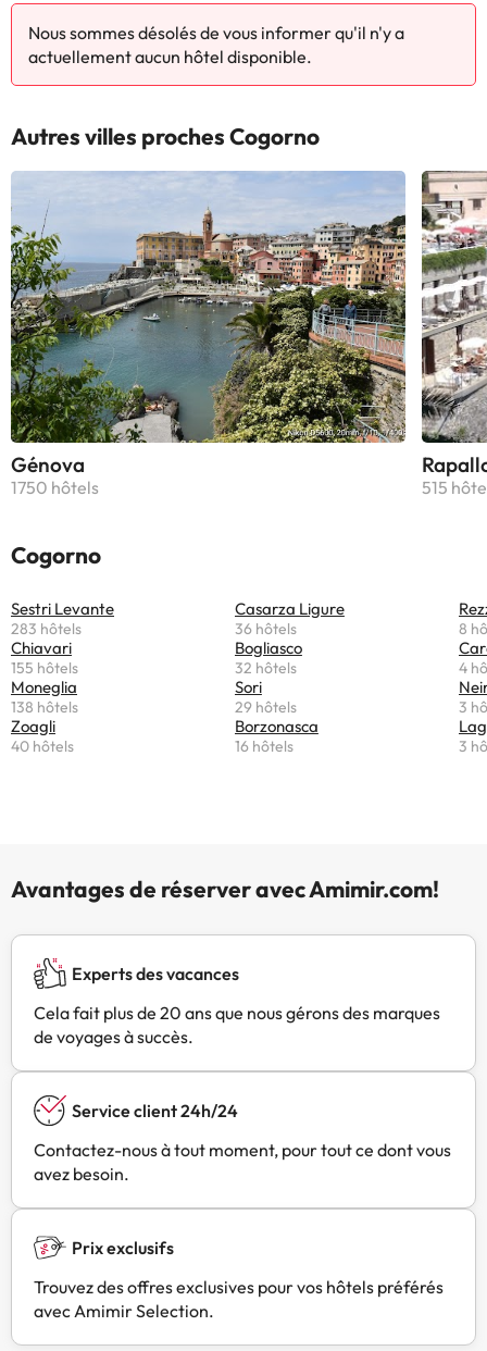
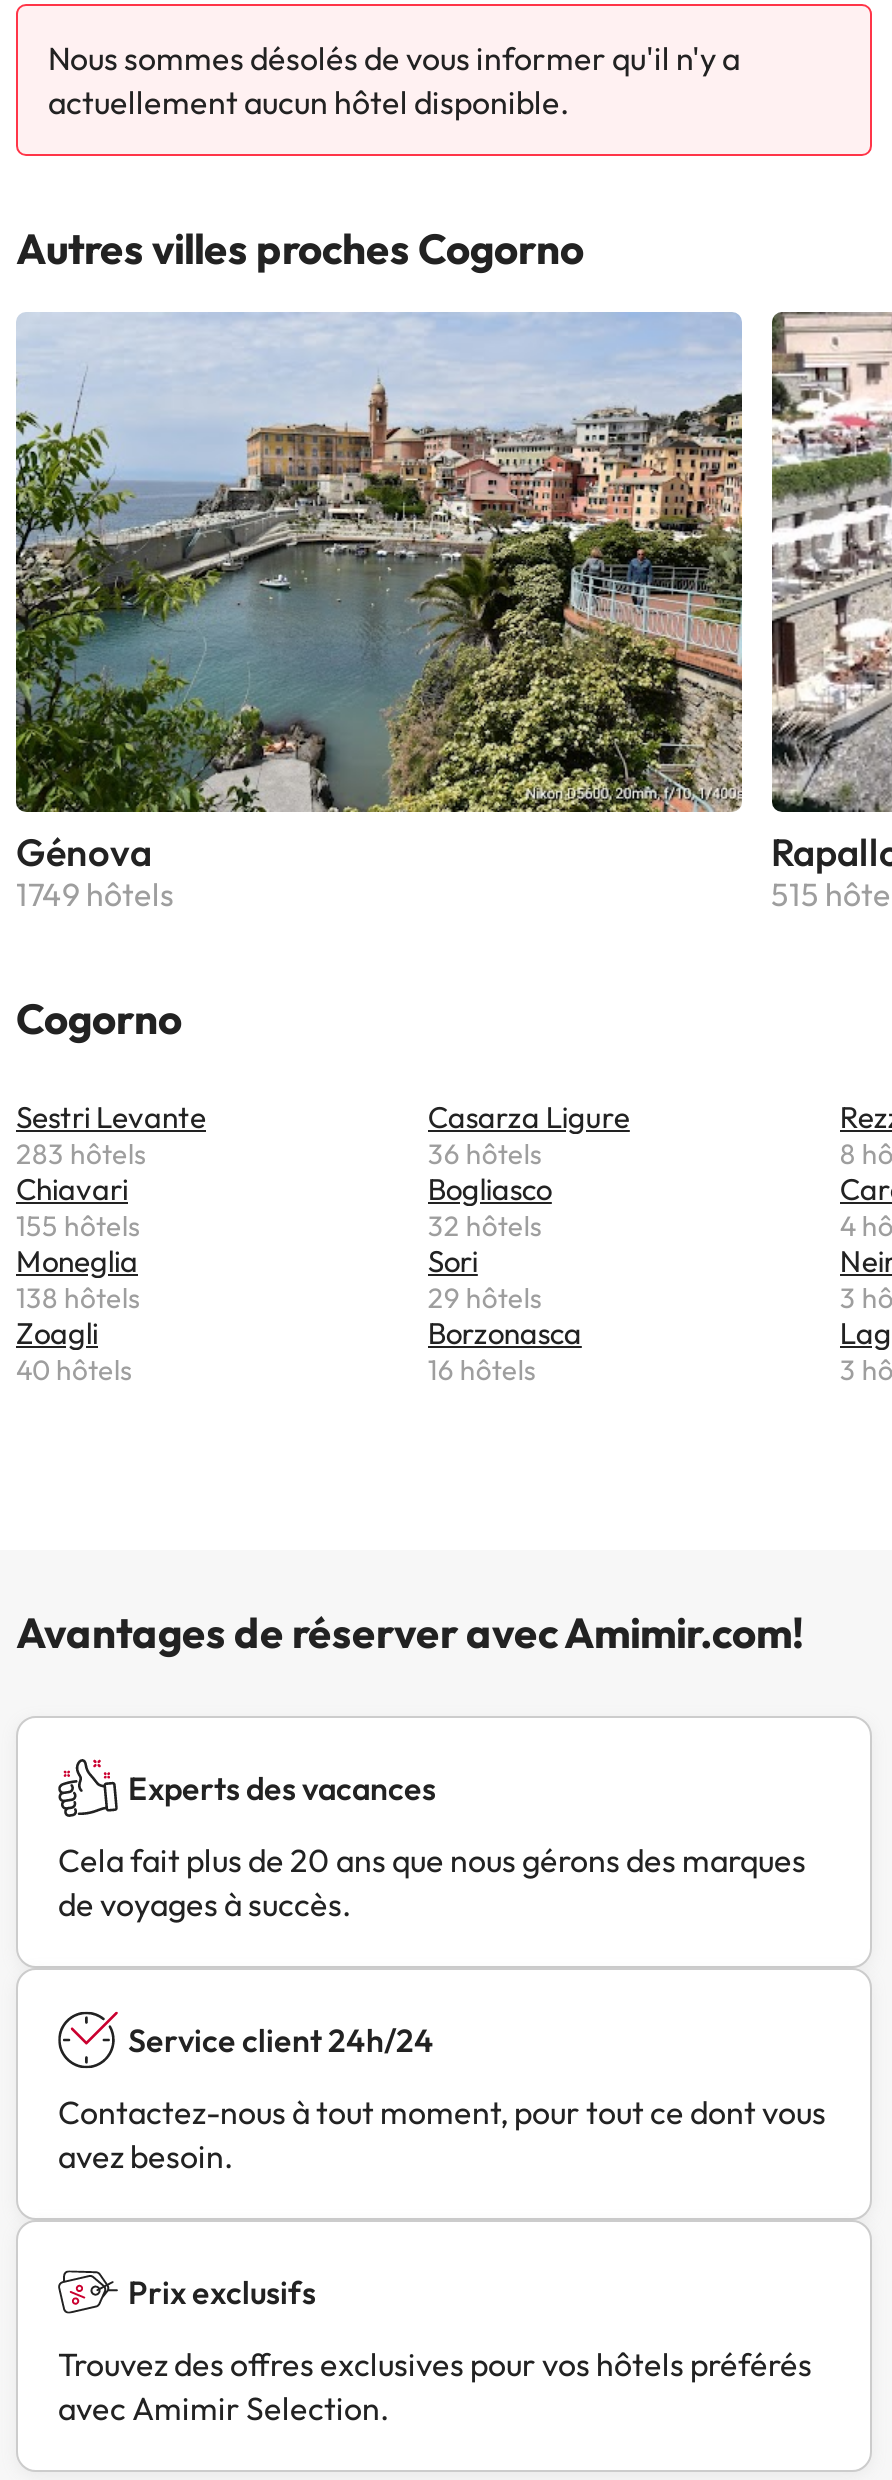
[11,476,99,498] 1750 hôtels -> [16,874,174,914] 1749 hôtels

